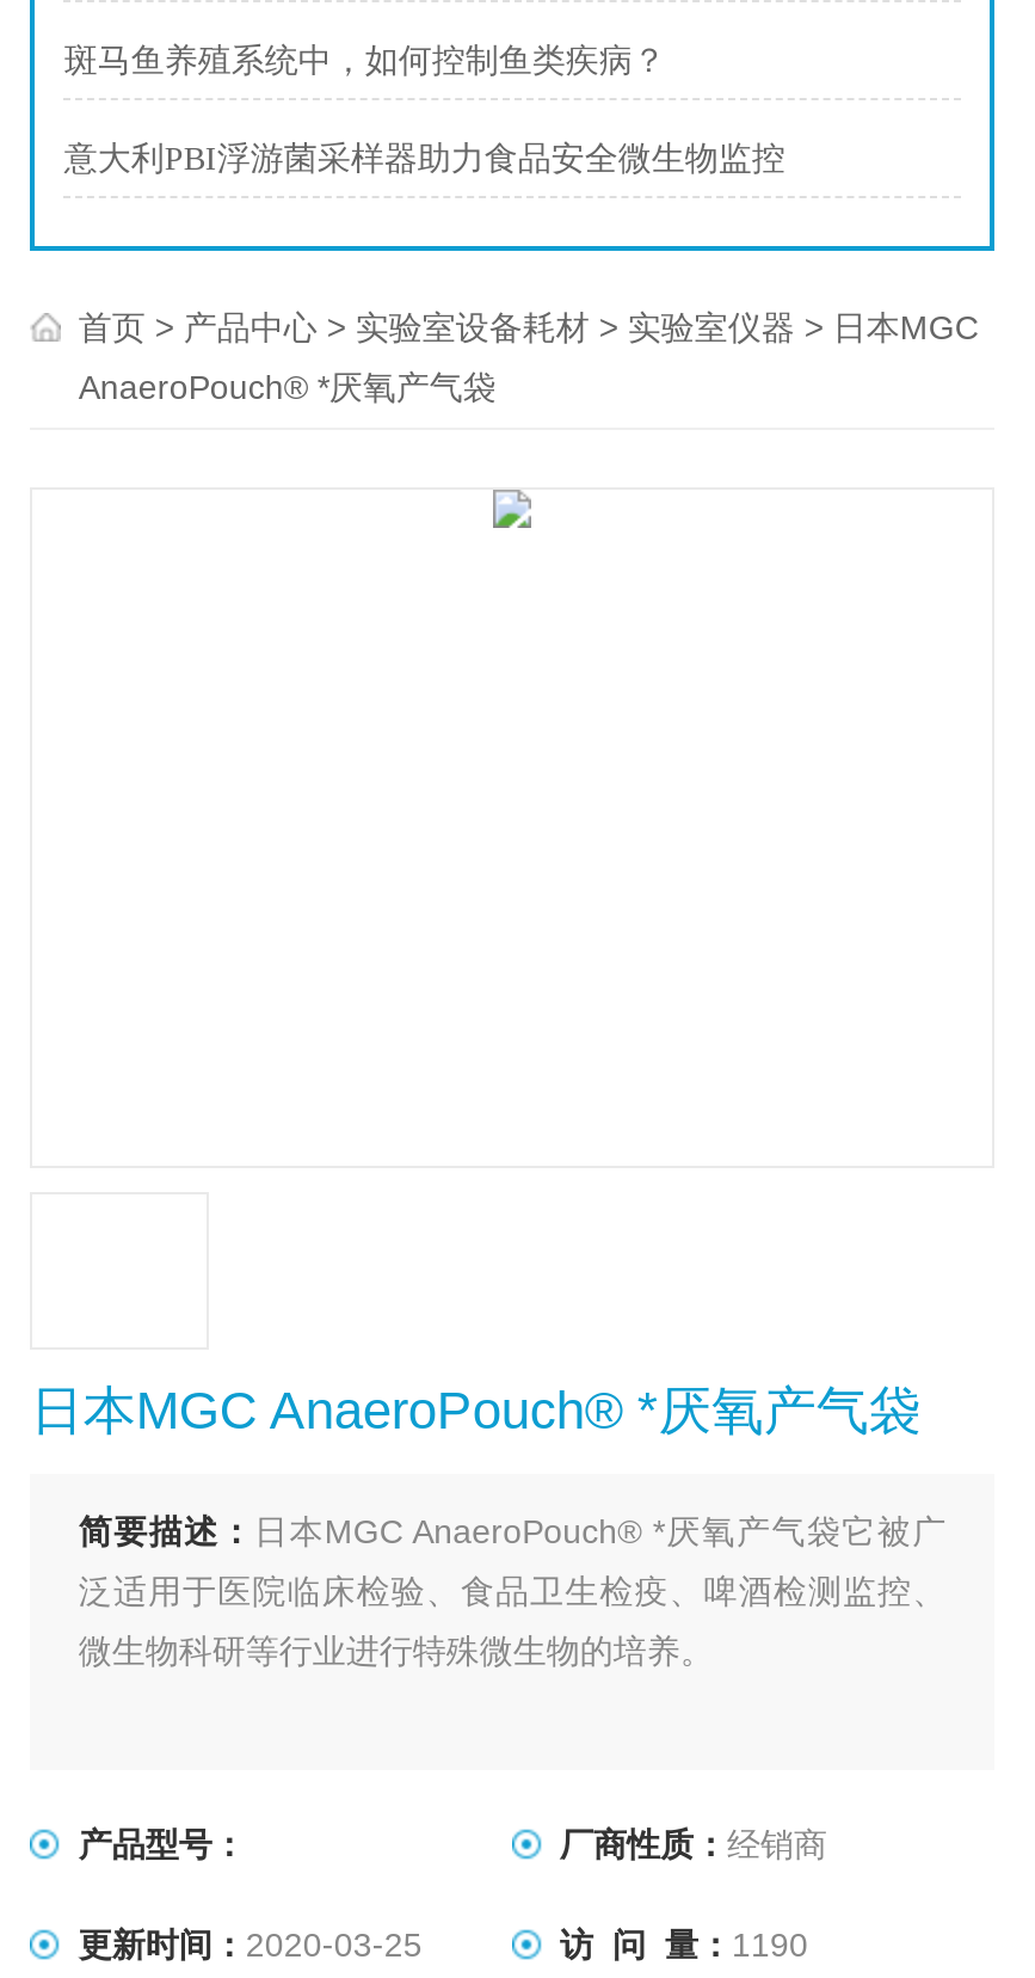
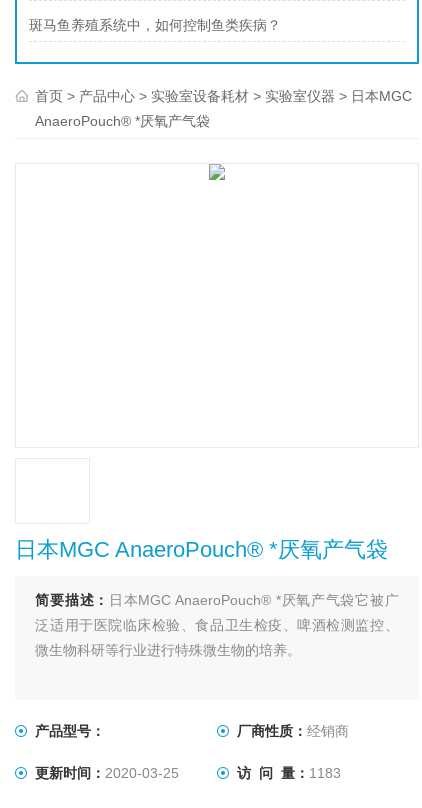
[64,141,785,177] 意大利PBI浮游菌采样器助力食品安全微生物监控 -> none
[560,1925,808,1964] 访 问 量：1190 -> [237,765,341,781] 访 问 量：1183

